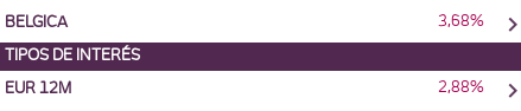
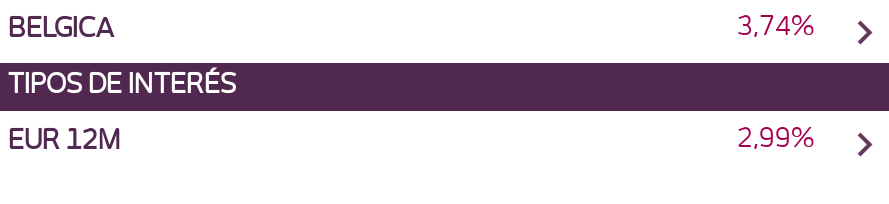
[437,14,484,30] 3,68% -> [737,15,815,41] 3,74%
[437,81,484,96] 2,88% -> [737,127,815,153] 2,99%

